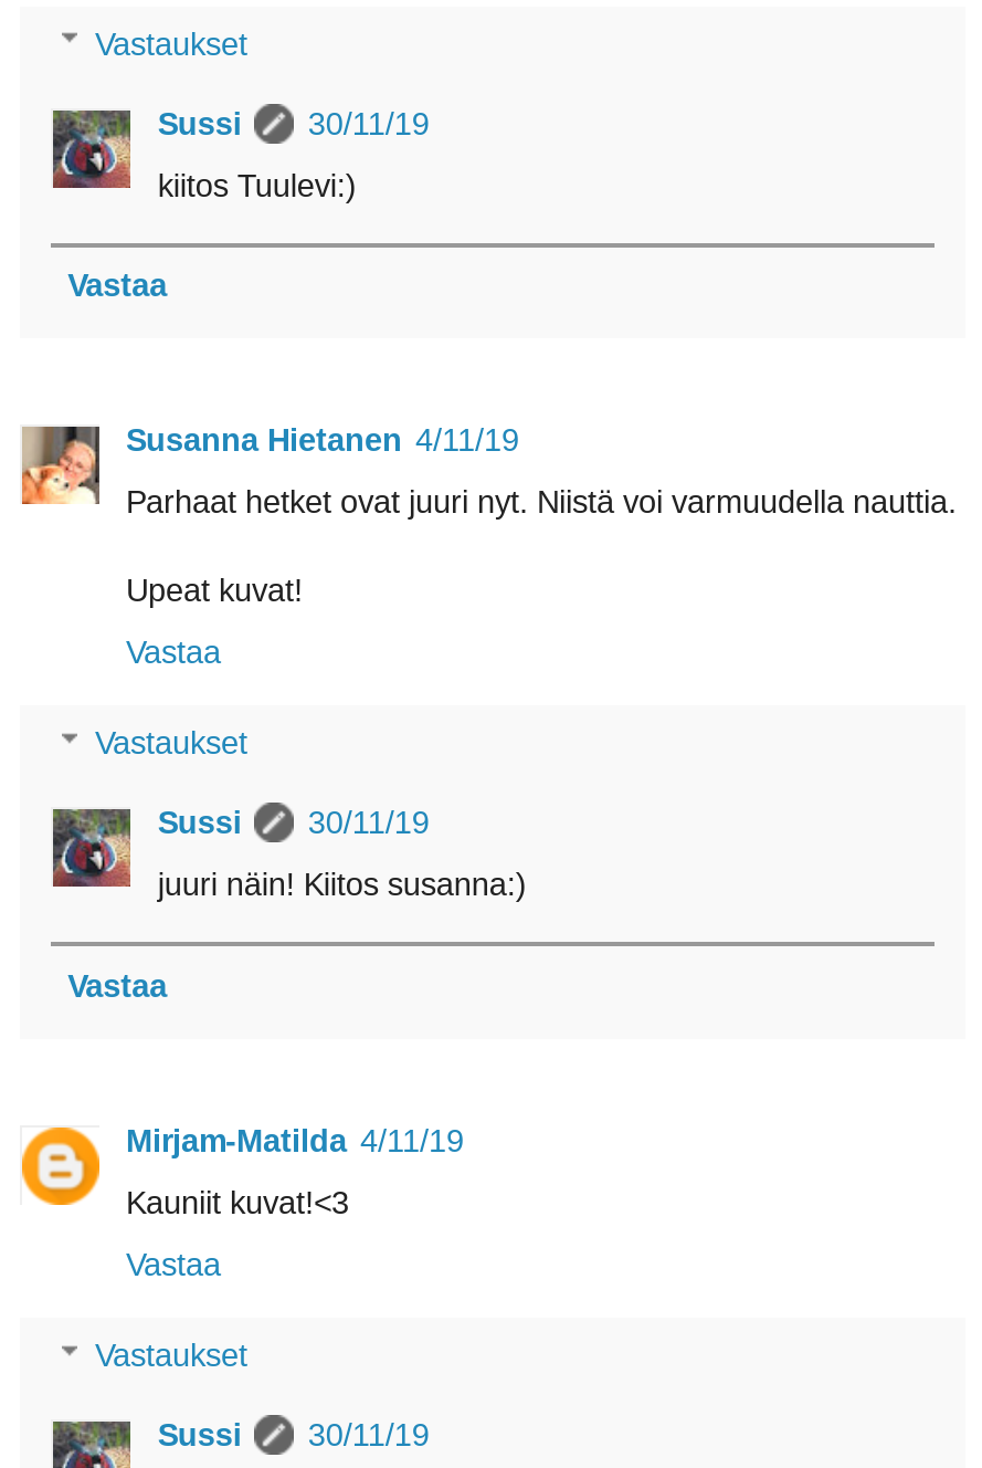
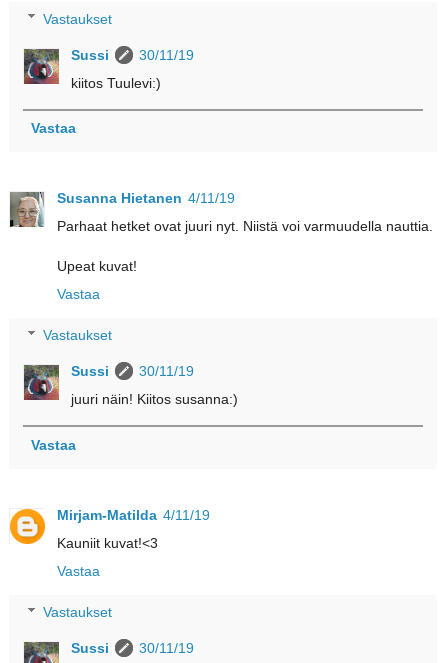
[20,424,102,506] [image] -> [9,191,45,228] [image]

